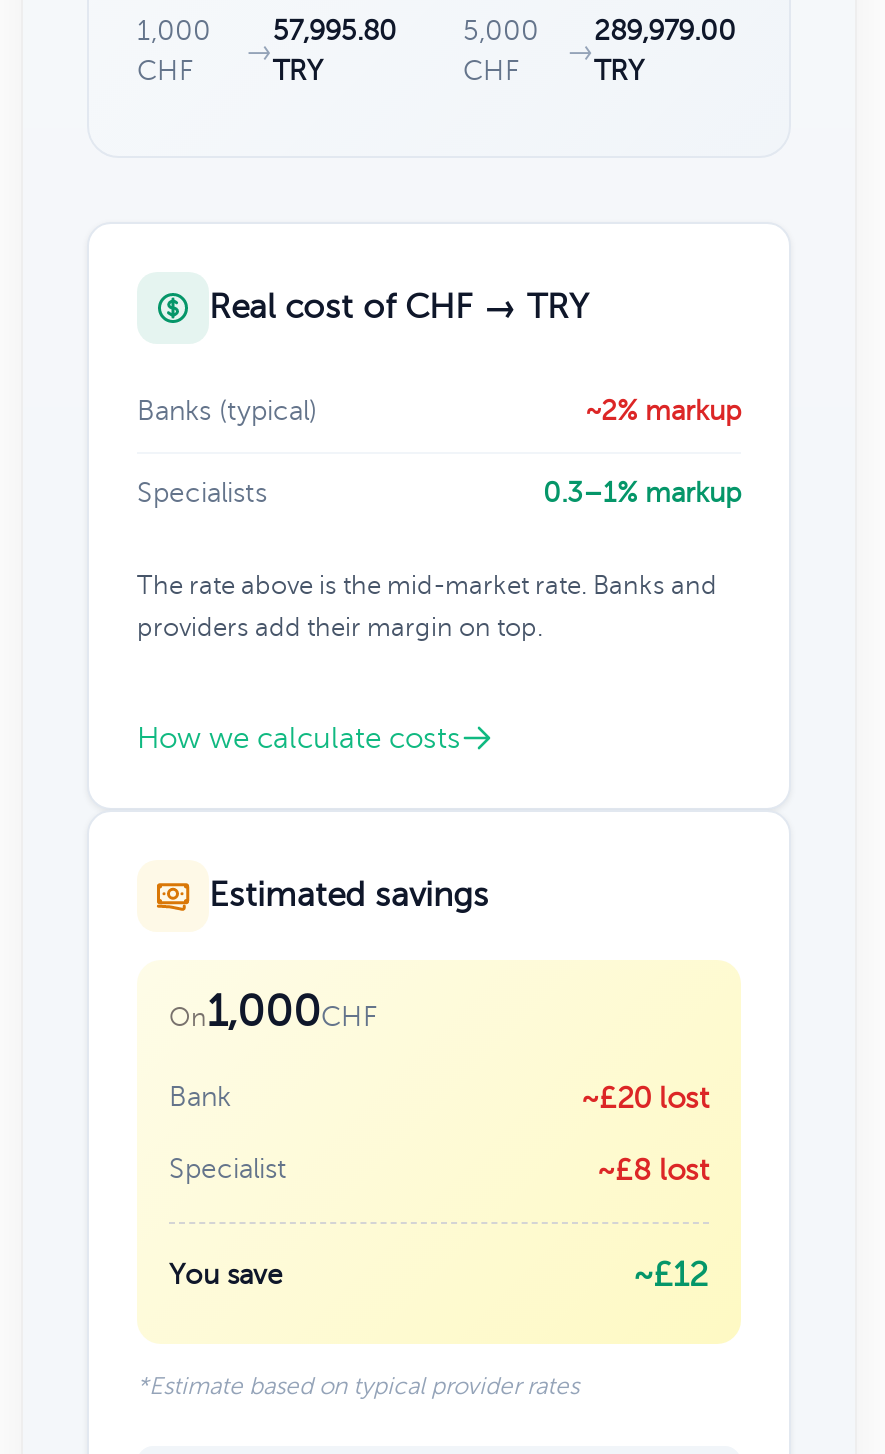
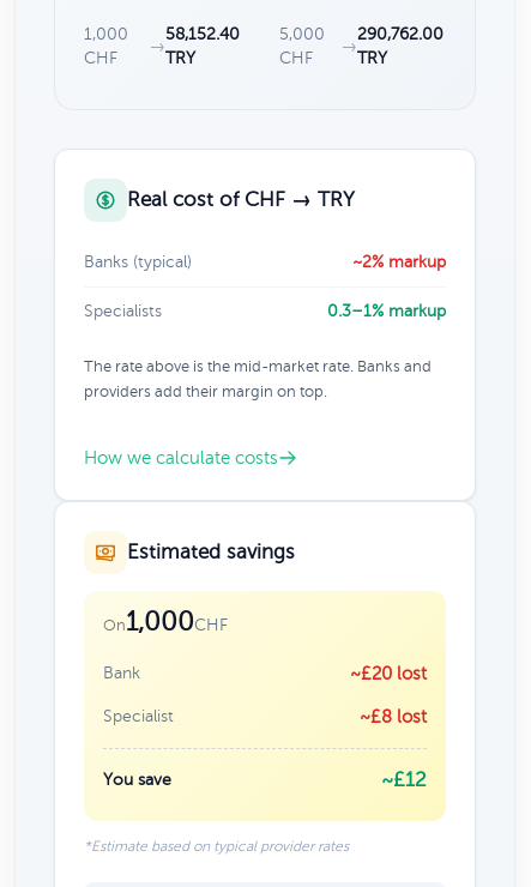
[273,15,397,45] 57,995.80 -> [165,25,240,43] 58,152.40
[463,15,736,45] 5,000 289,979.00 -> [279,25,444,43] 5,000 290,762.00

